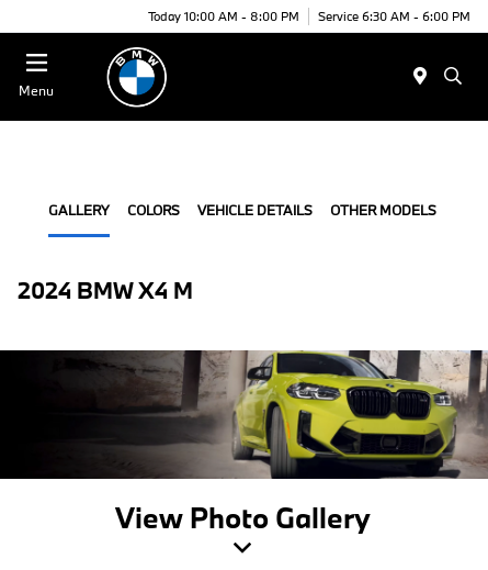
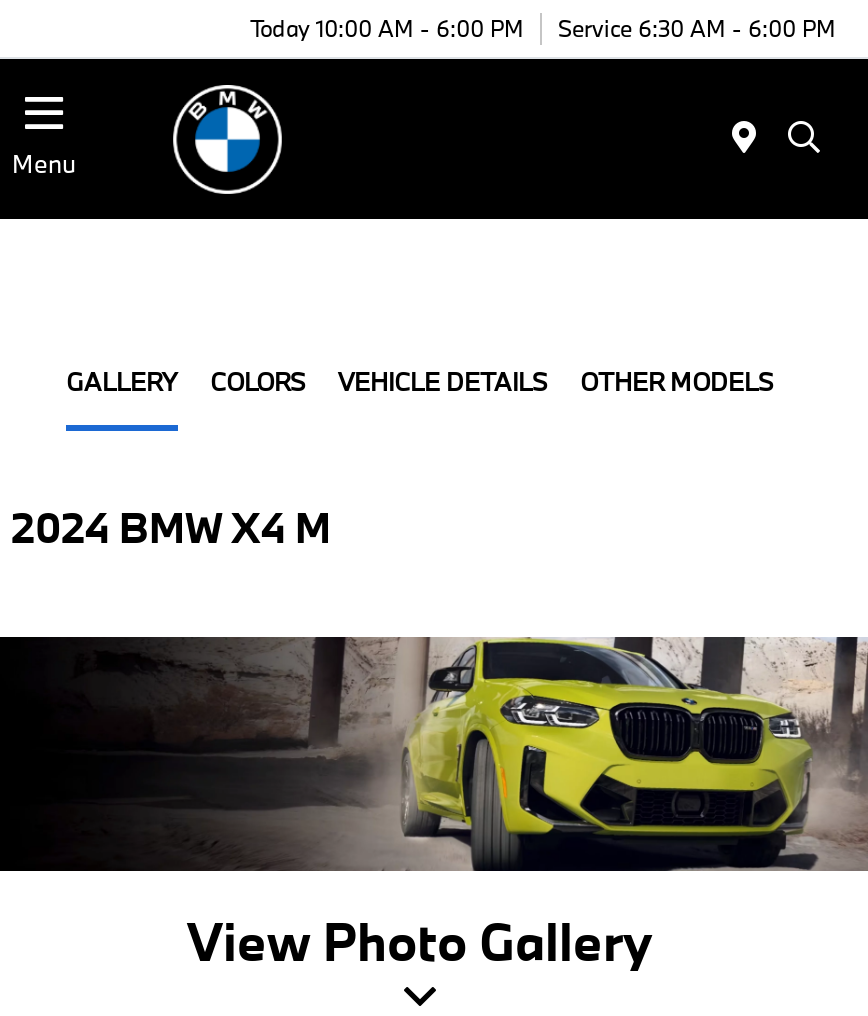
[148,7,470,24] Today 10:00 AM - 8:00 PM Service 6:30 AM - 6:00 PM -> [250,12,836,42] Today 10:00 AM - 6:00 PM Service 6:30 AM - 6:00 PM

